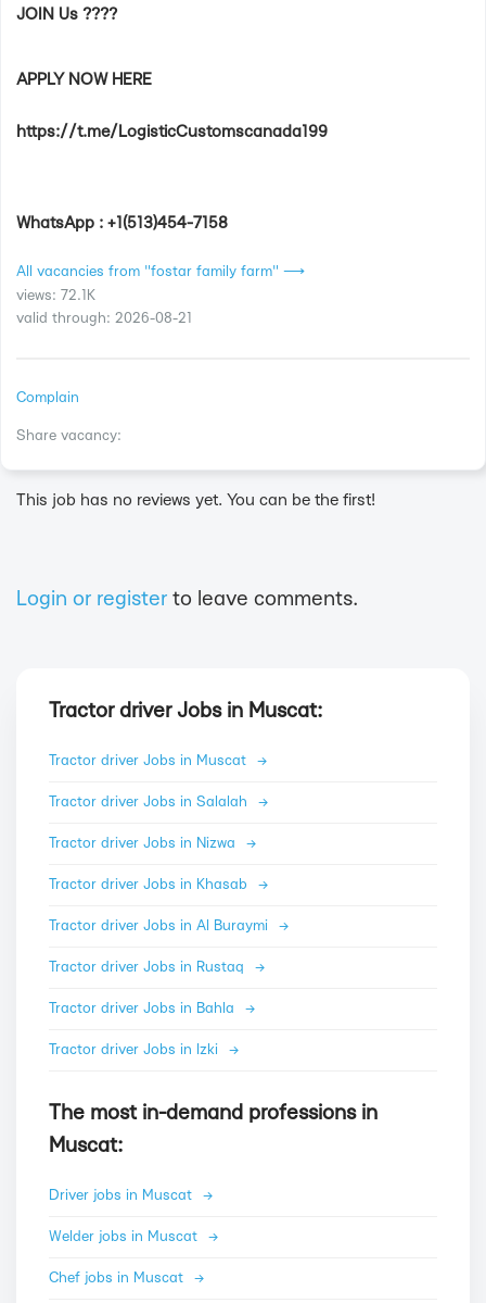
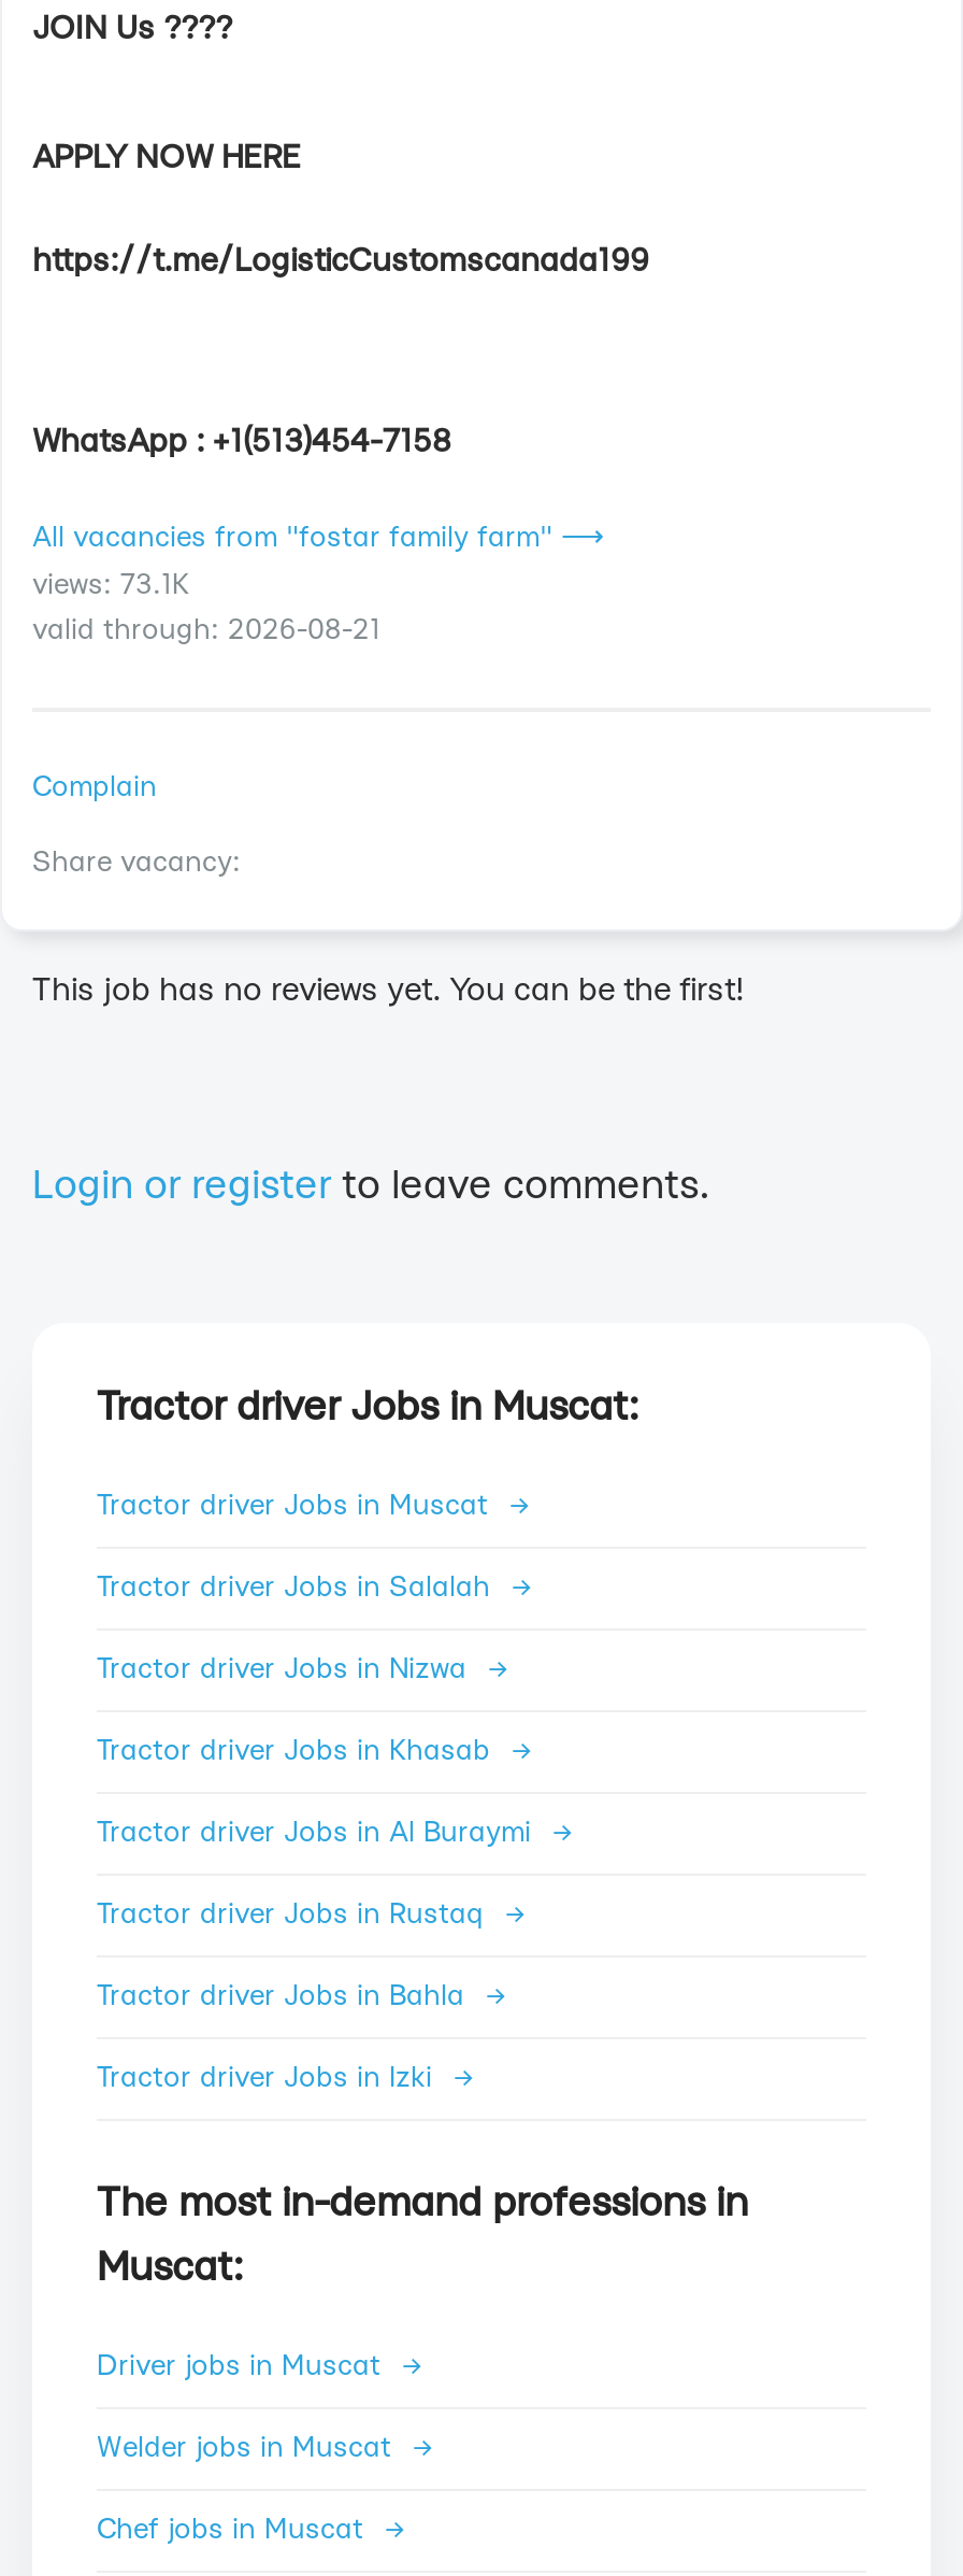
[16,288,95,303] views: 72.1K -> [32,570,189,600] views: 73.1K

